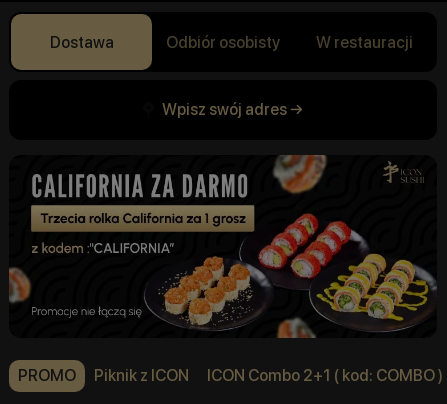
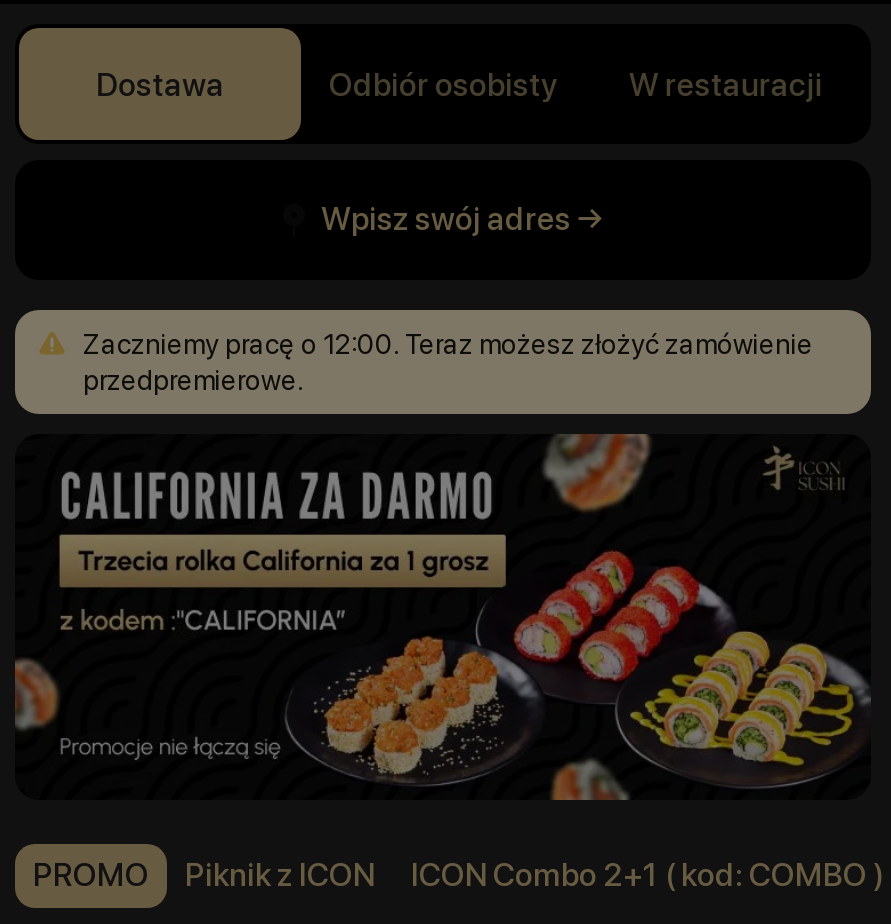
none -> [83,328,813,396] Zaczniemy pracę o 12:00. Teraz możesz złożyć zamówienie | przedpremierowe.

